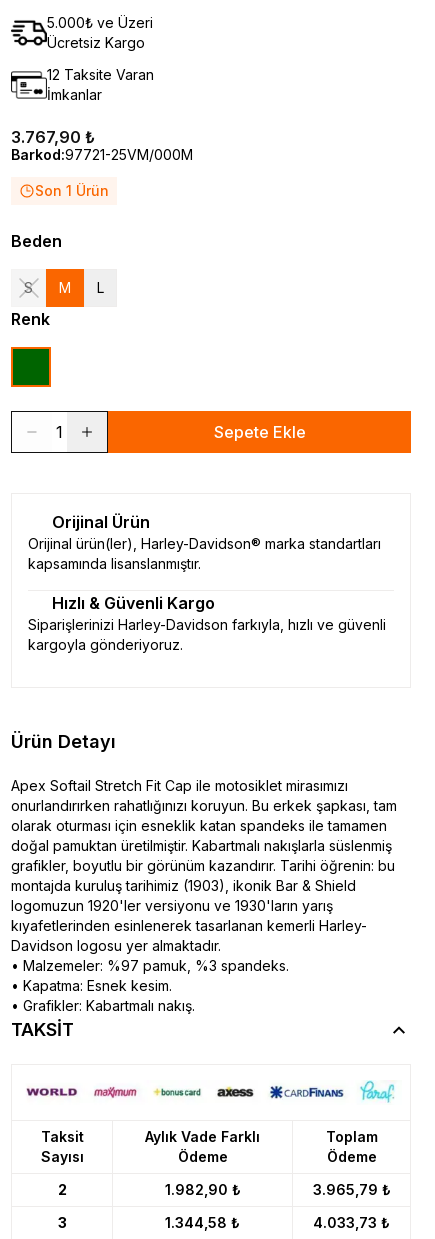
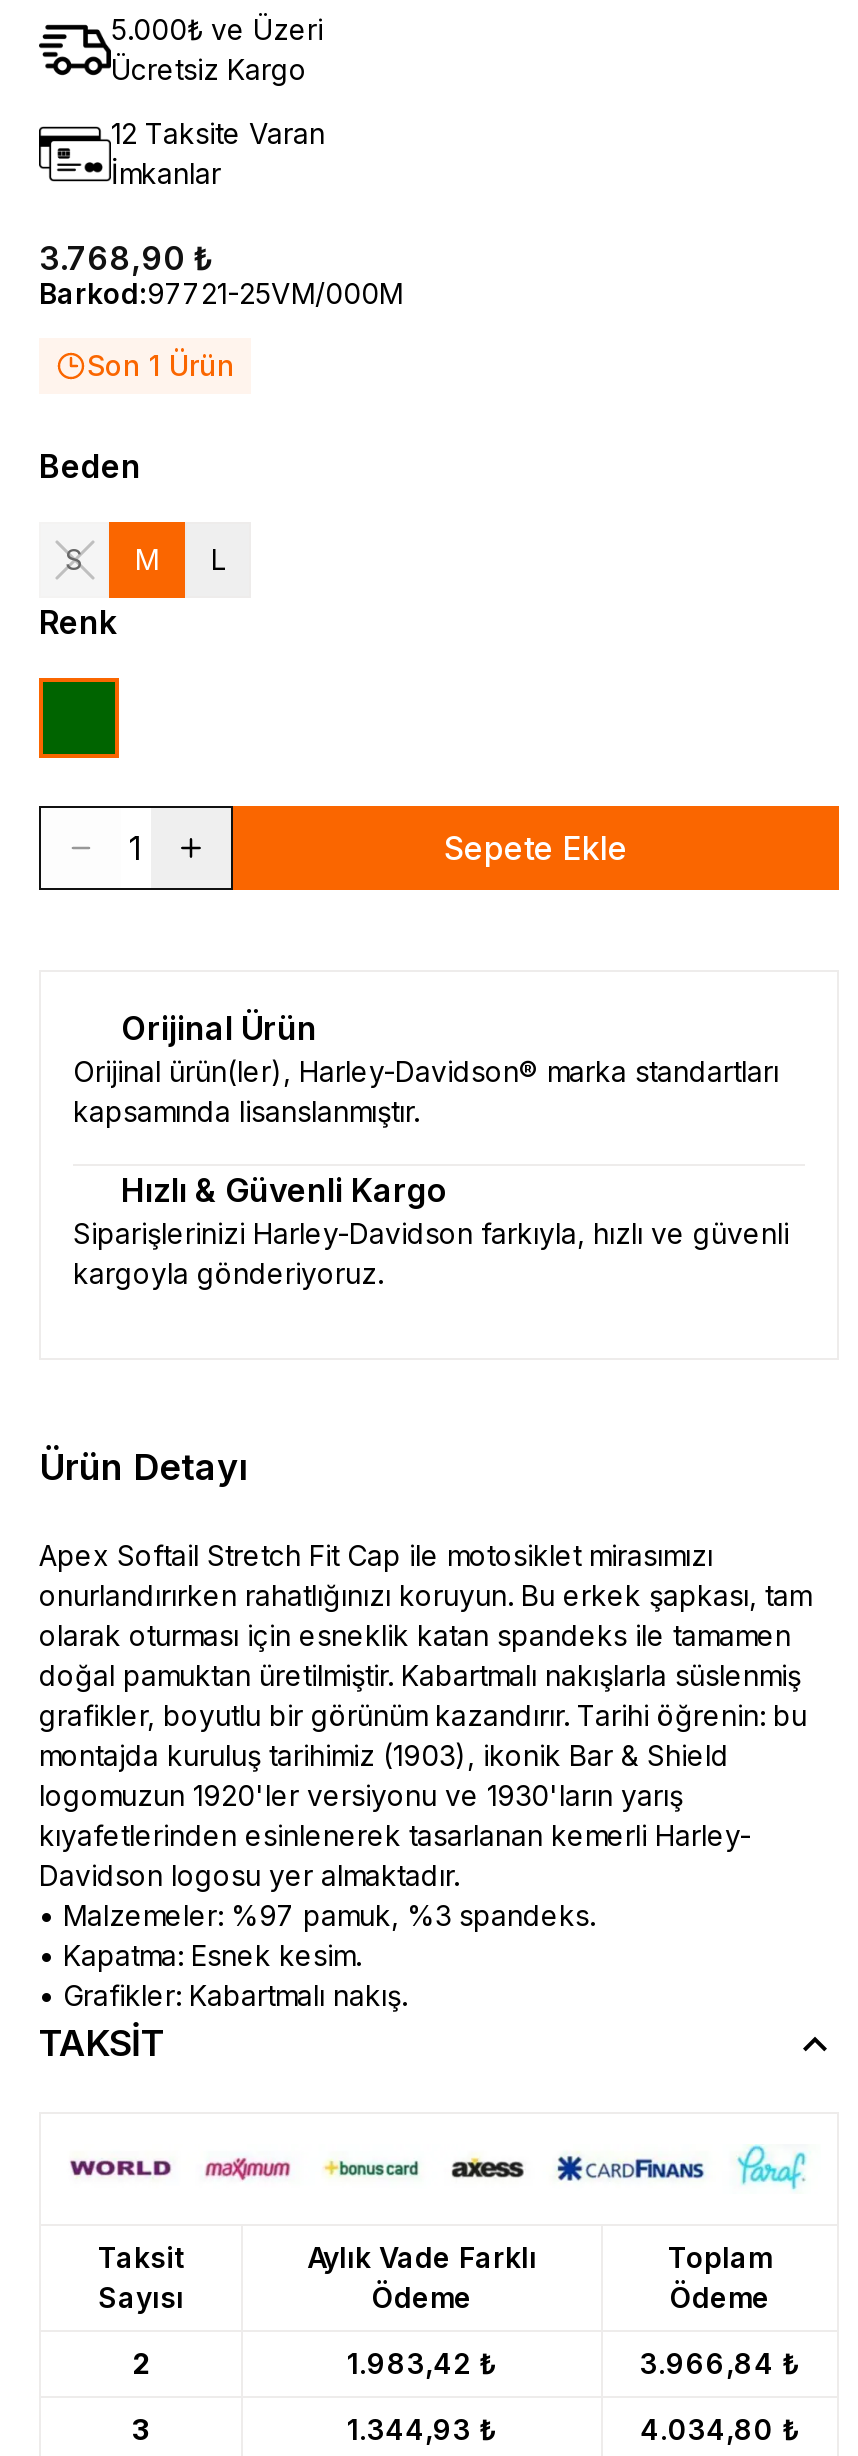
[11,127,95,147] 3.767,90 ₺ -> [39,238,213,278] 3.768,90 ₺
[164,1181,240,1198] 1.982,90 ₺ -> [347,2346,497,2380] 1.983,42 ₺
[312,1181,390,1198] 3.965,79 ₺ -> [640,2346,800,2380] 3.966,84 ₺
[165,1214,240,1231] 1.344,58 ₺ -> [347,2412,497,2446] 1.344,93 ₺
[313,1214,390,1231] 4.033,73 ₺ -> [640,2412,800,2446] 4.034,80 ₺

